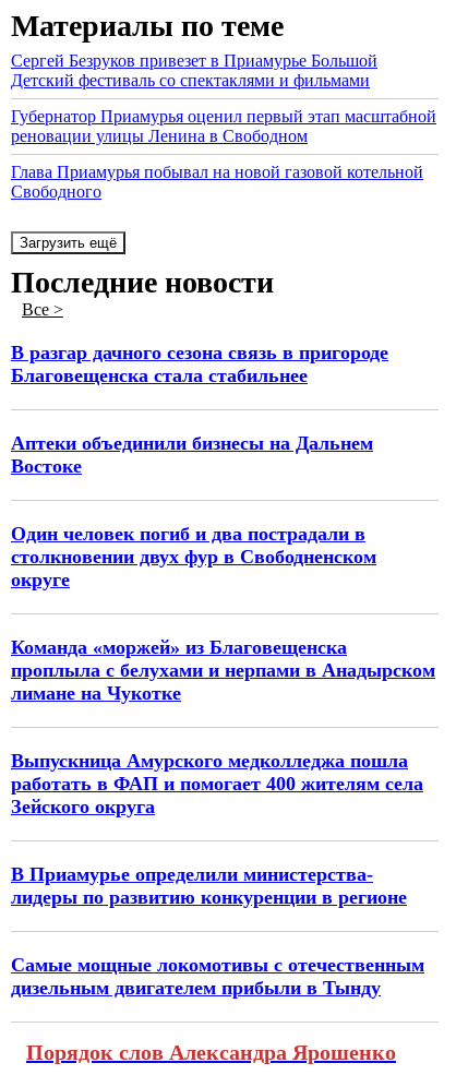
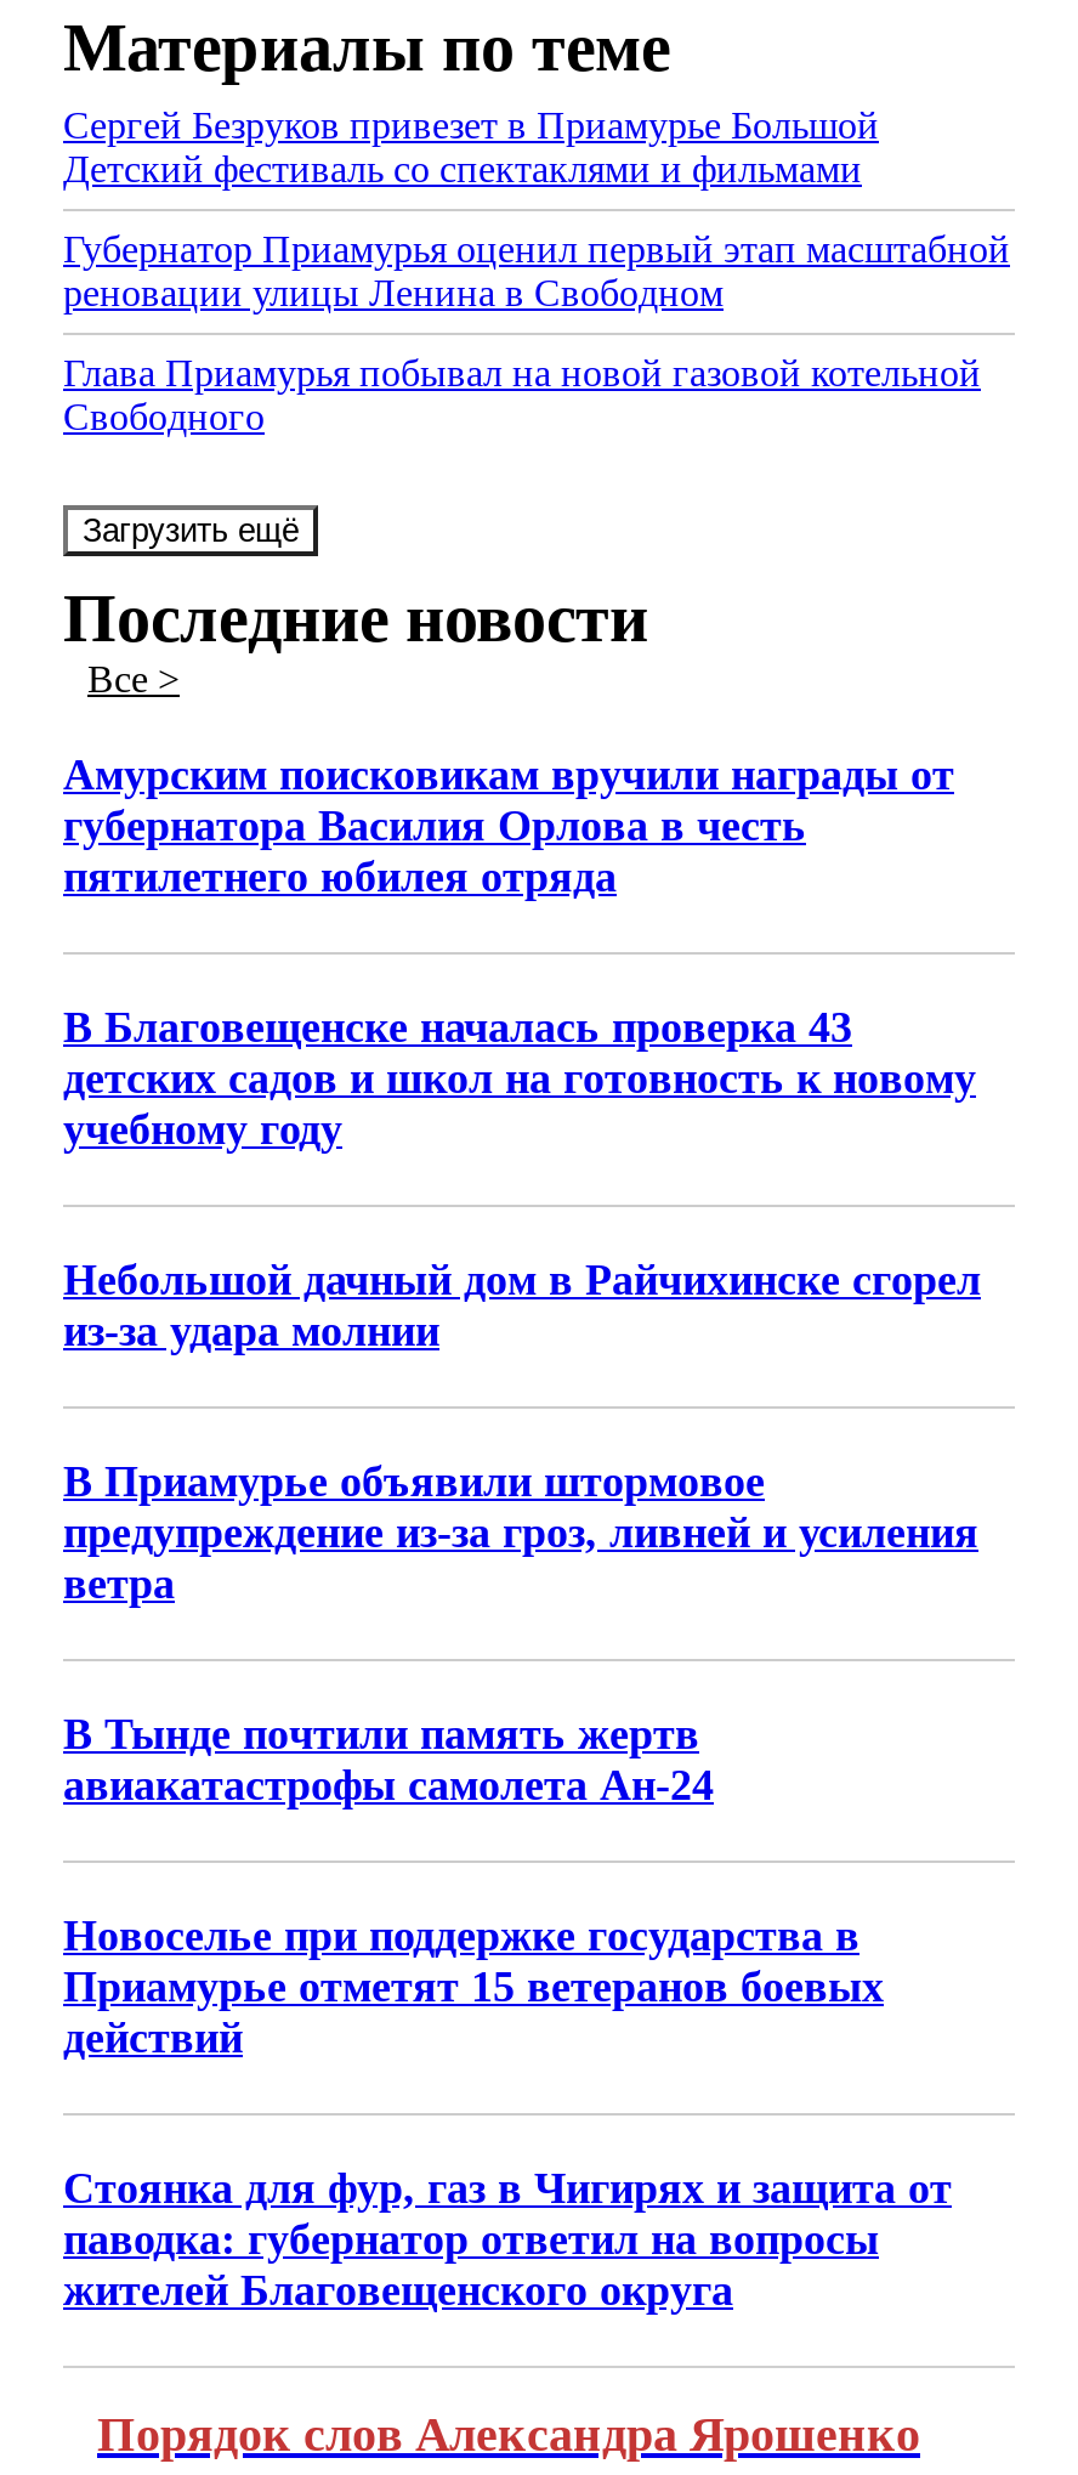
[11,342,388,387] В разгар дачного сезона связь в пригороде | Благовещенска стала стабильнее -> [63,751,954,902] Амурским поисковикам вручили награды от | губернатора Василия Орлова в честь | пятилетнего юбилея отряда
[11,433,373,477] Аптеки объединили бизнесы на Дальнем | Востоке -> [63,1004,976,1154] В Благовещенске началась проверка 43 | детских садов и школ на готовность к новому | учебному году
[11,523,376,591] Один человек погиб и два пострадали в | столкновении двух фур в Свободненском | округе -> [63,1256,981,1356] Небольшой дачный дом в Райчихинске сгорел | из-за удара молнии
[11,637,435,704] Команда «моржей» из Благовещенска | проплыла с белухами и нерпами в Анадырском | лимане на Чукотке -> [63,1458,978,1609] В Приамурье объявили штормовое | предупреждение из-за гроз, ливней и усиления | ветра
[11,750,423,818] Выпускница Амурского медколледжа пошла | работать в ФАП и помогает 400 жителям села | Зейского округа -> [63,1711,714,1810] В Тынде почтили память жертв | авиакатастрофы самолета Ан-24
[11,864,407,908] В Приамурье определили министерства- | лидеры по развитию конкуренции в регионе -> [63,1912,884,2063] Новоселье при поддержке государства в | Приамурье отметят 15 ветеранов боевых | действий
[11,954,424,999] Самые мощные локомотивы с отечественным | дизельным двигателем прибыли в Тынду -> [63,2165,952,2315] Стоянка для фур, газ в Чигирях и защита от | паводка: губернатор ответил на вопросы | жителей Благовещенского округа

